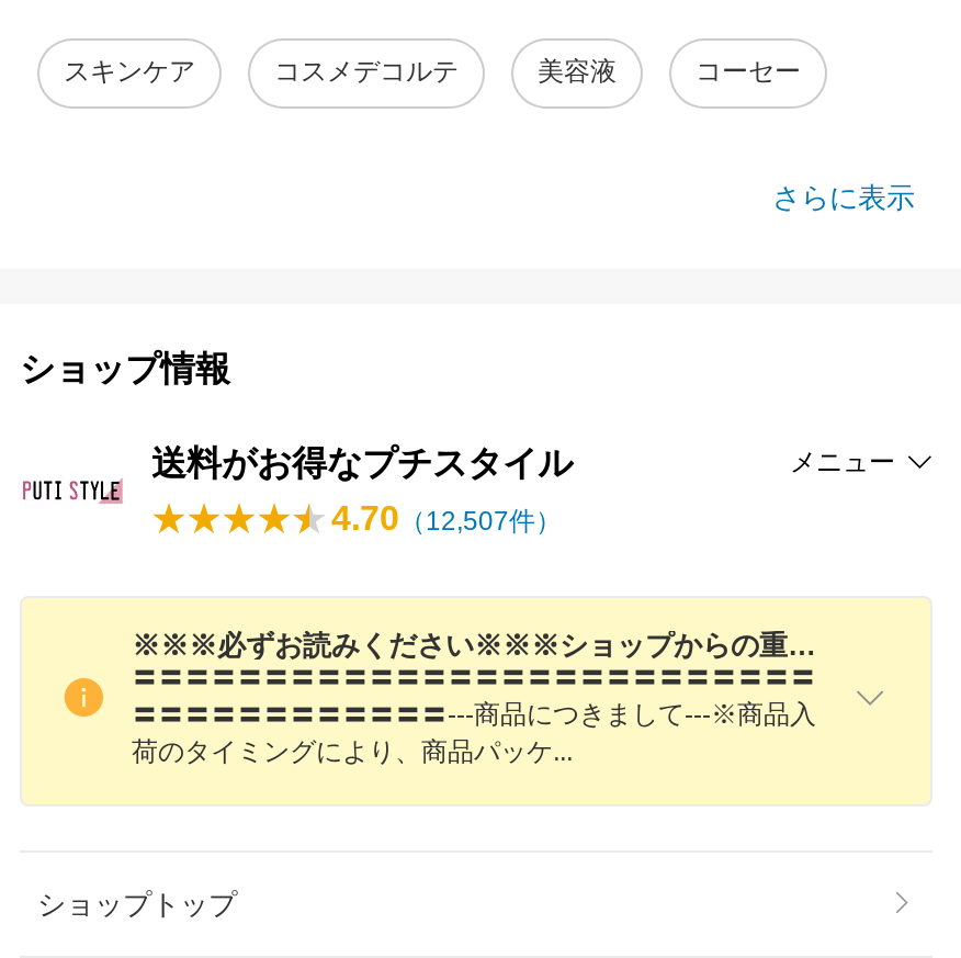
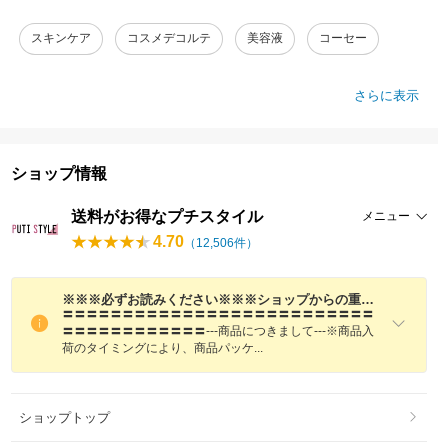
[331,498,562,536] 4.70（12,507件） -> [153,233,258,250] 4.70（12,506件）

